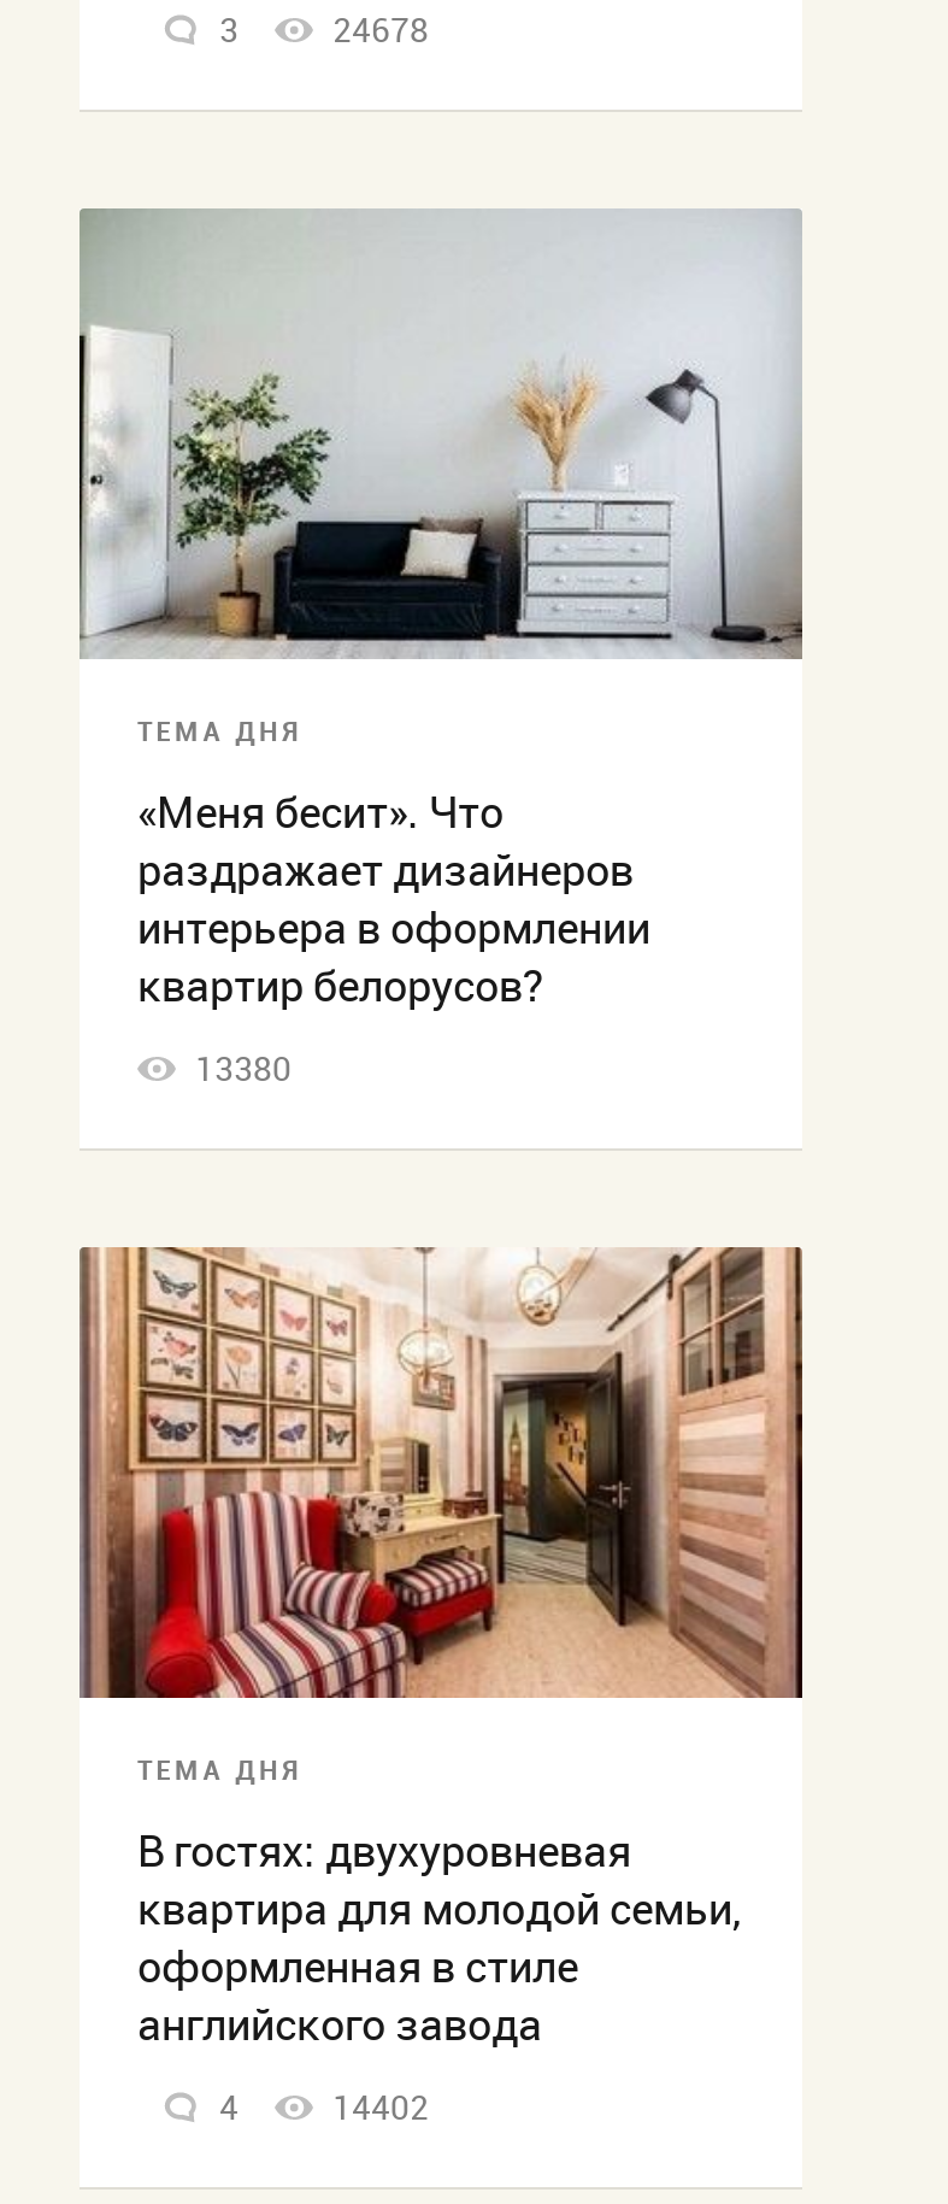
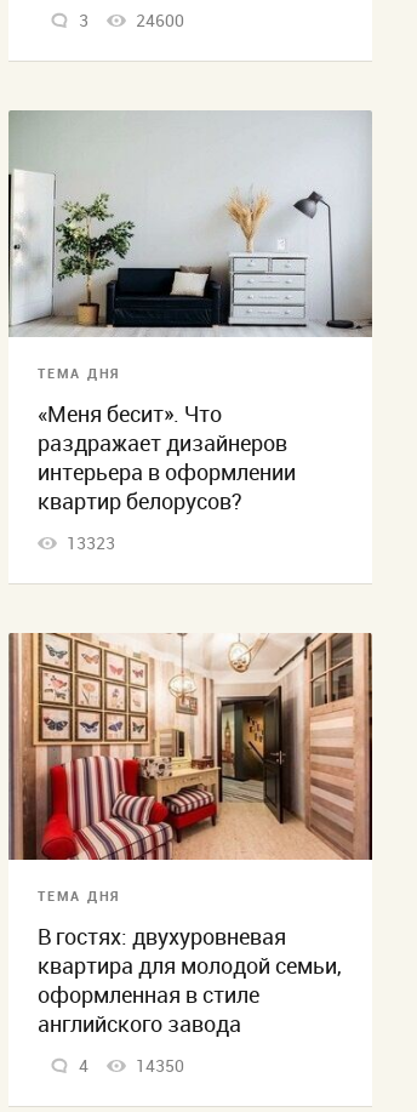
[332,11,429,49] 24678 -> [136,11,184,30] 24600
[195,1050,292,1088] 13380 -> [67,534,115,553] 13323
[332,2088,429,2127] 14402 -> [136,1056,184,1076] 14350

